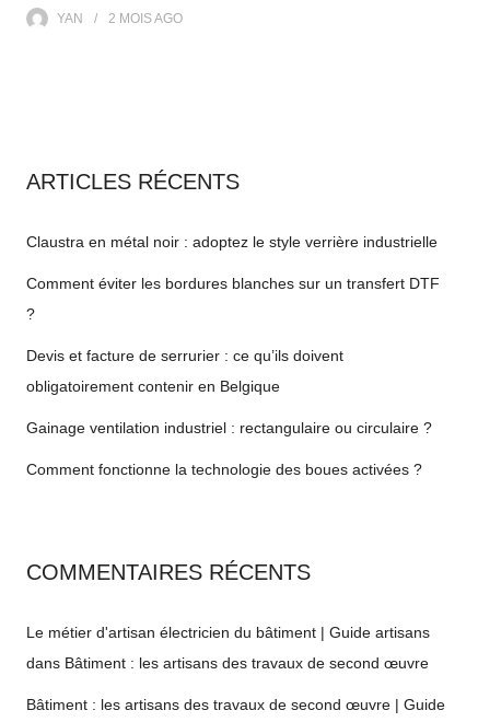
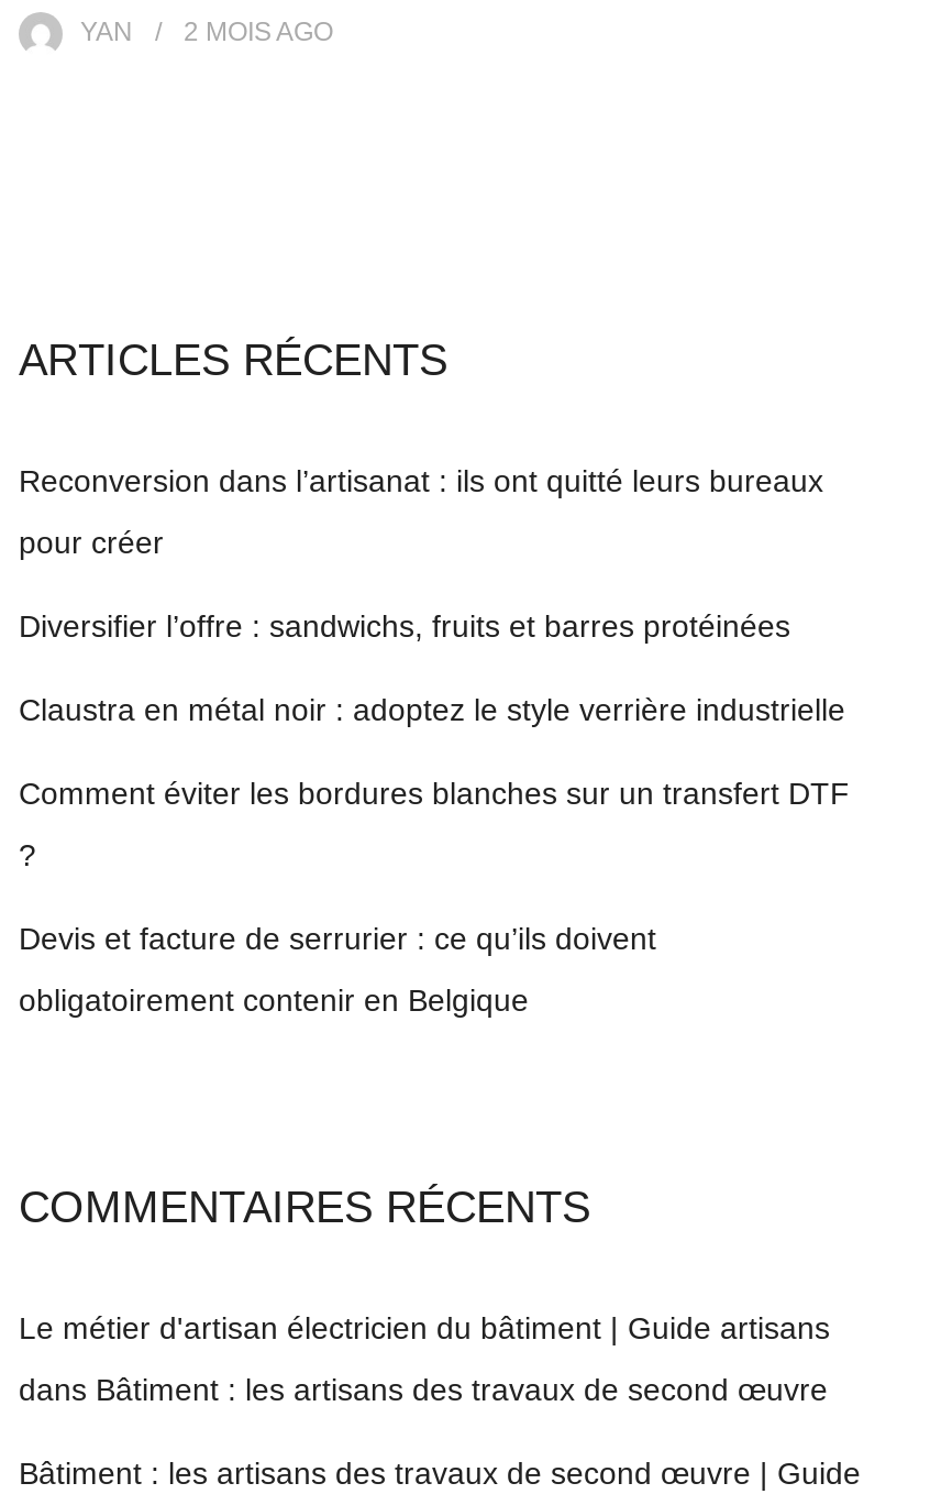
none -> [19,464,823,644] Reconversion dans l’artisanat : ils ont quitté leurs bureaux | pour créer | Diversifier l’offre : sandwichs, fruits et barres protéinées
moved [26,233,440,395] -> [19,692,850,1018]: Claustra en métal noir : adoptez le style verrière industrielle | Comment éviter les bordures blanches sur un transfert DTF | Devis et facture de serrurier : ce qu’ils doivent | obligatoirement contenir en Belgique
[26,419,432,478] Gainage ventilation industriel : rectangulaire ou circulaire ? | Comment fonctionne la technologie des boues activées ? -> none

